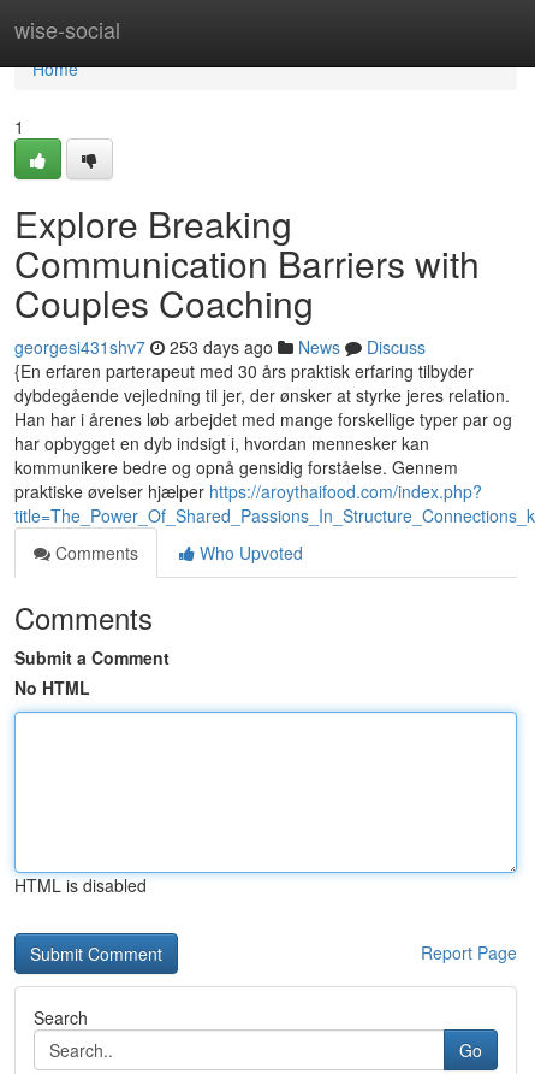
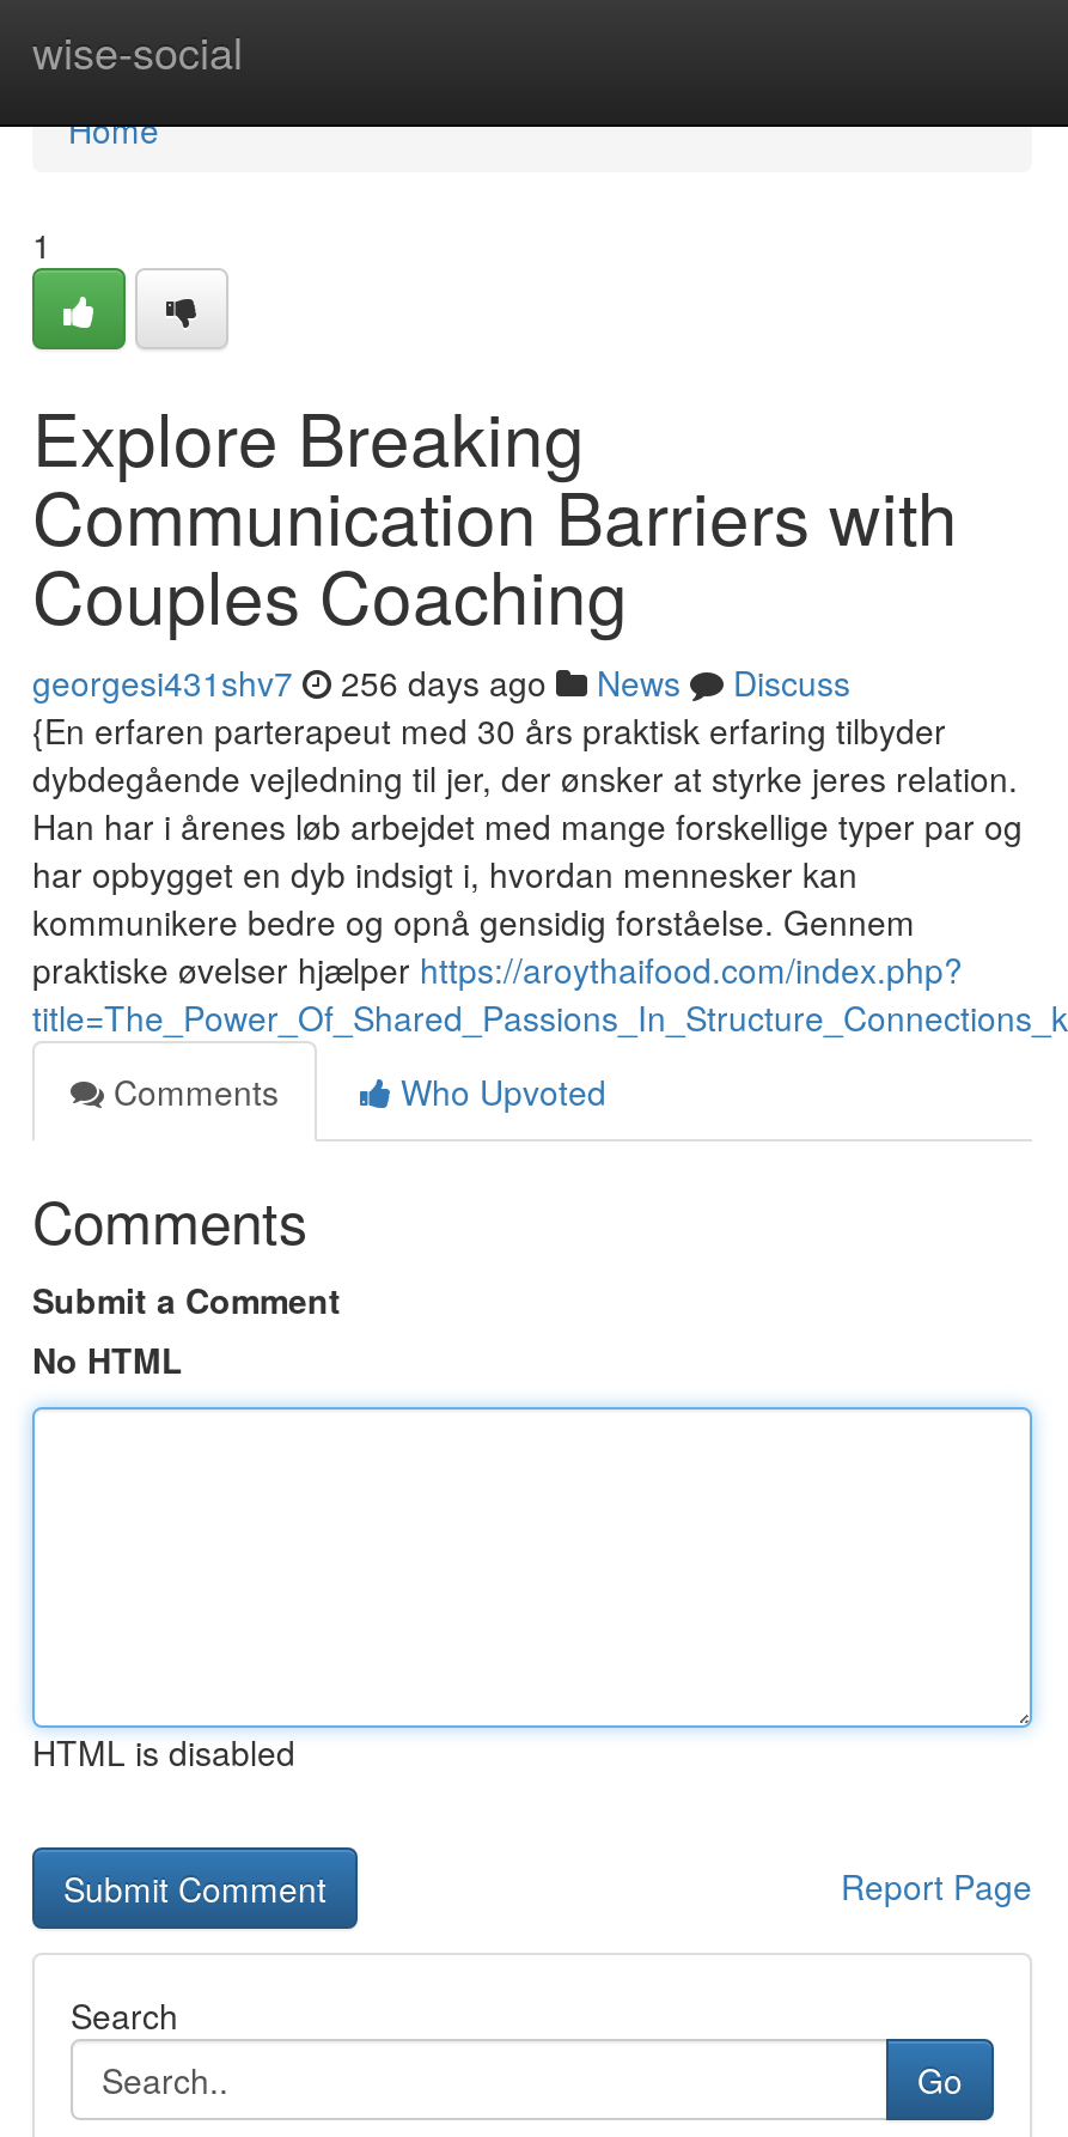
[14,335,426,359] georgesi431shv7 253 days ago News Discuss -> [32,658,850,706] georgesi431shv7 256 days ago News Discuss

